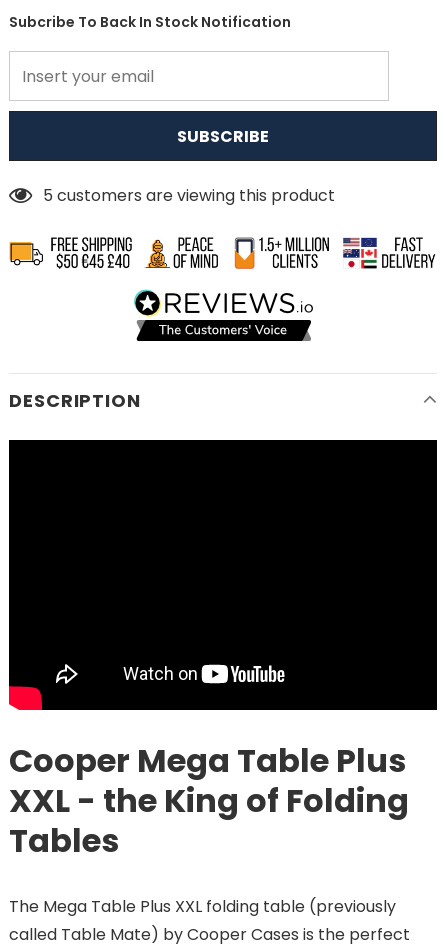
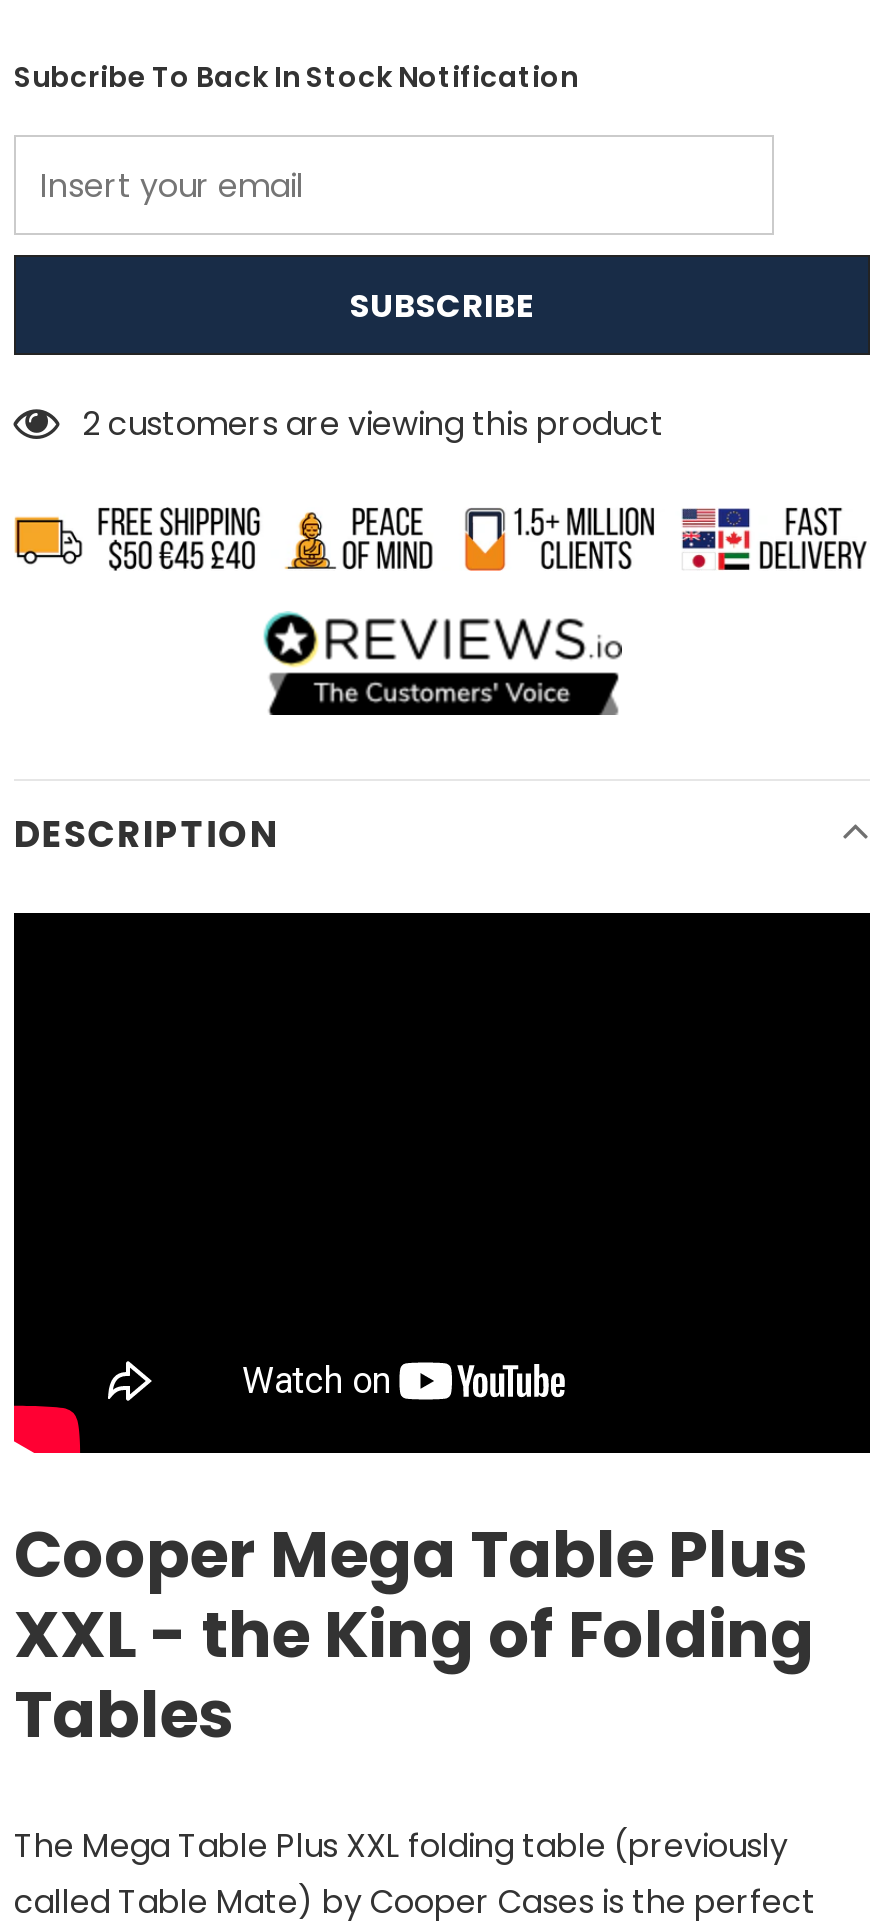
[43,184,335,207] 5 customers are viewing this product -> [82,401,664,447] 2 customers are viewing this product

